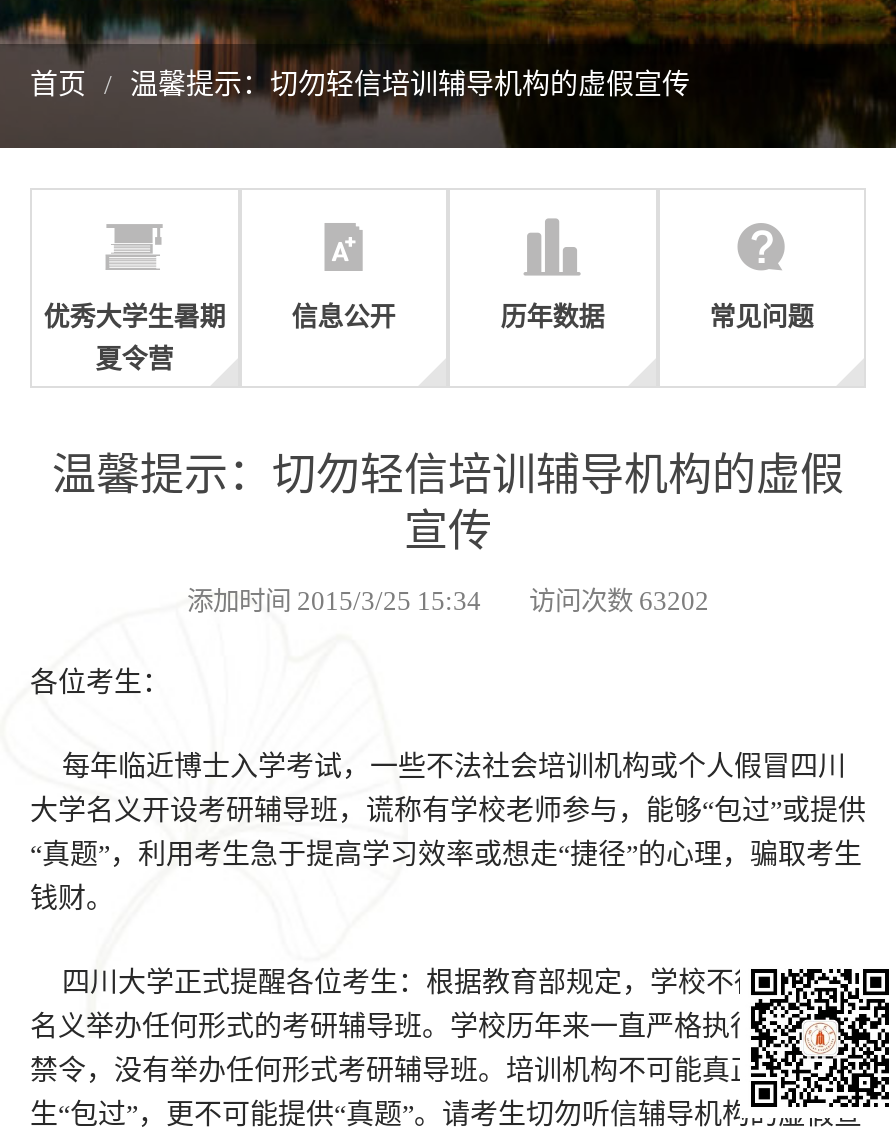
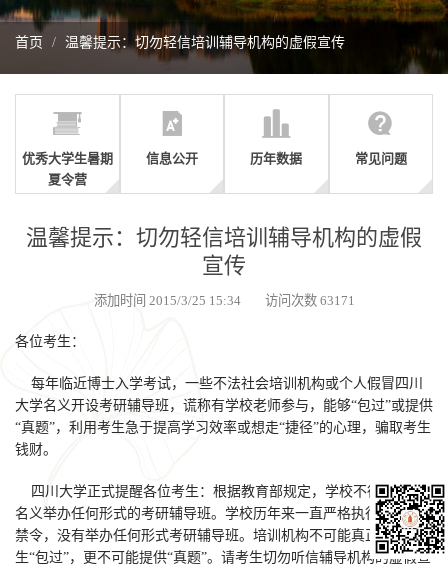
[187,586,709,616] 添加时间 2015/3/25 15:34 访问次数 63202 -> [93,293,354,308] 添加时间 2015/3/25 15:34 访问次数 63171

